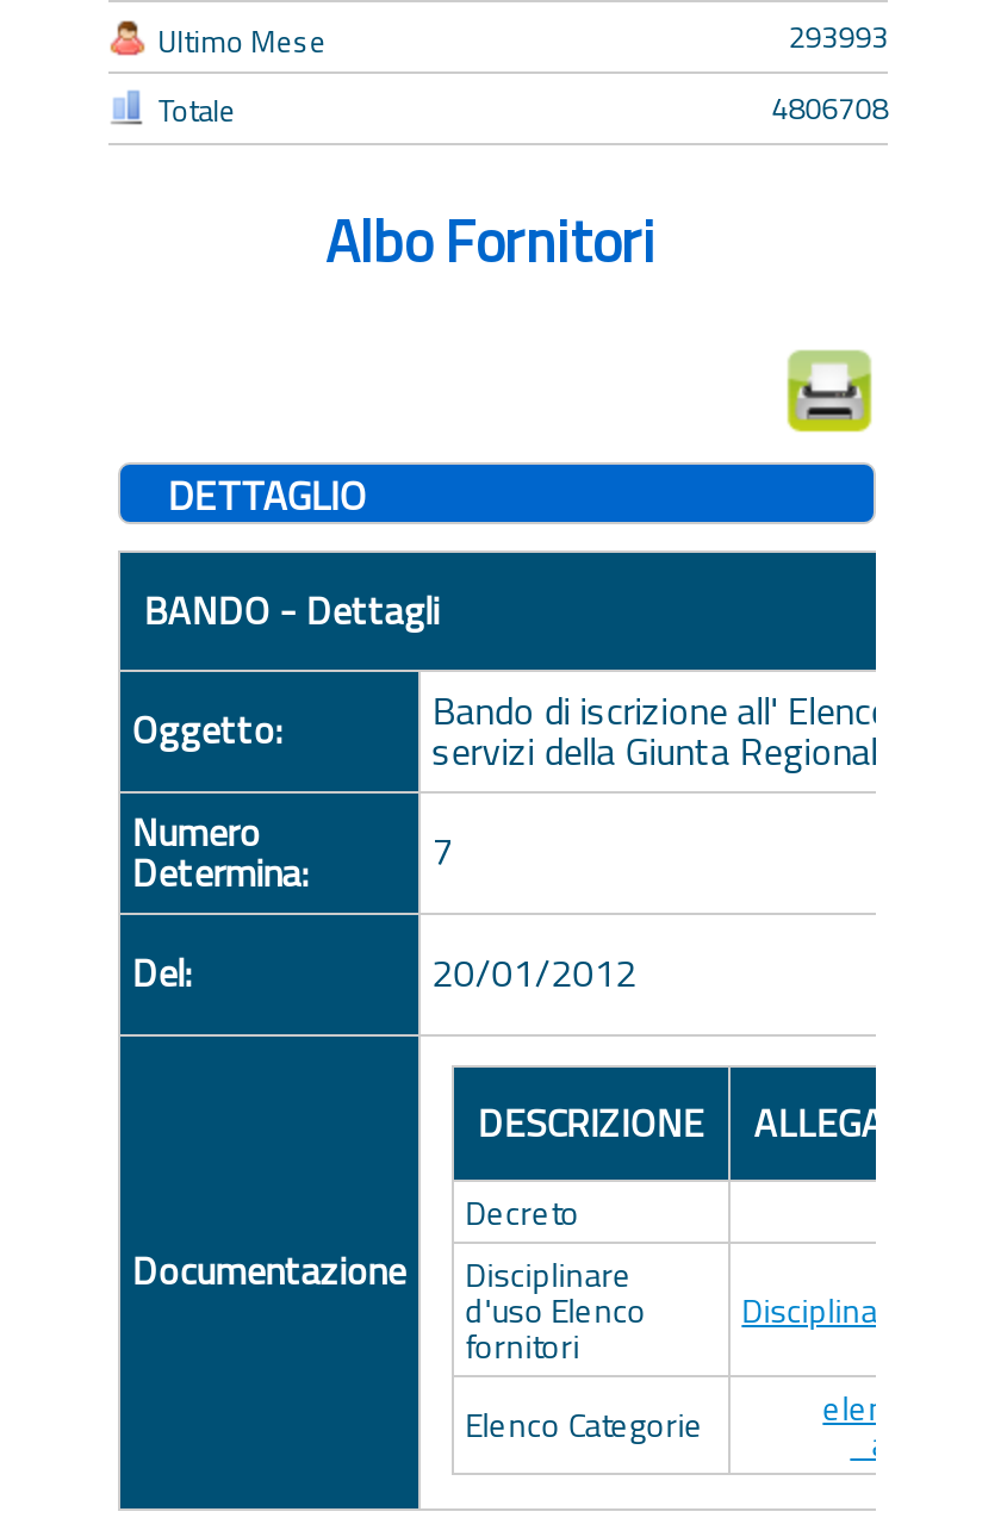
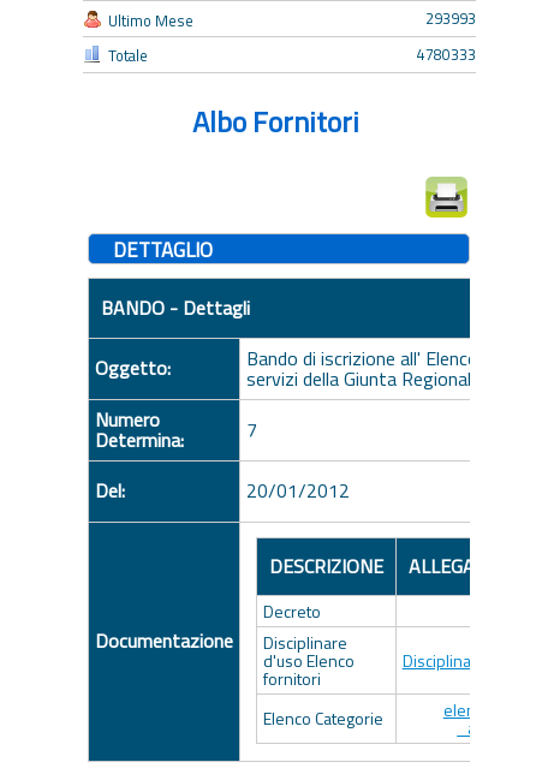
[772,82,888,130] 4806708 -> [417,42,476,66] 4780333

